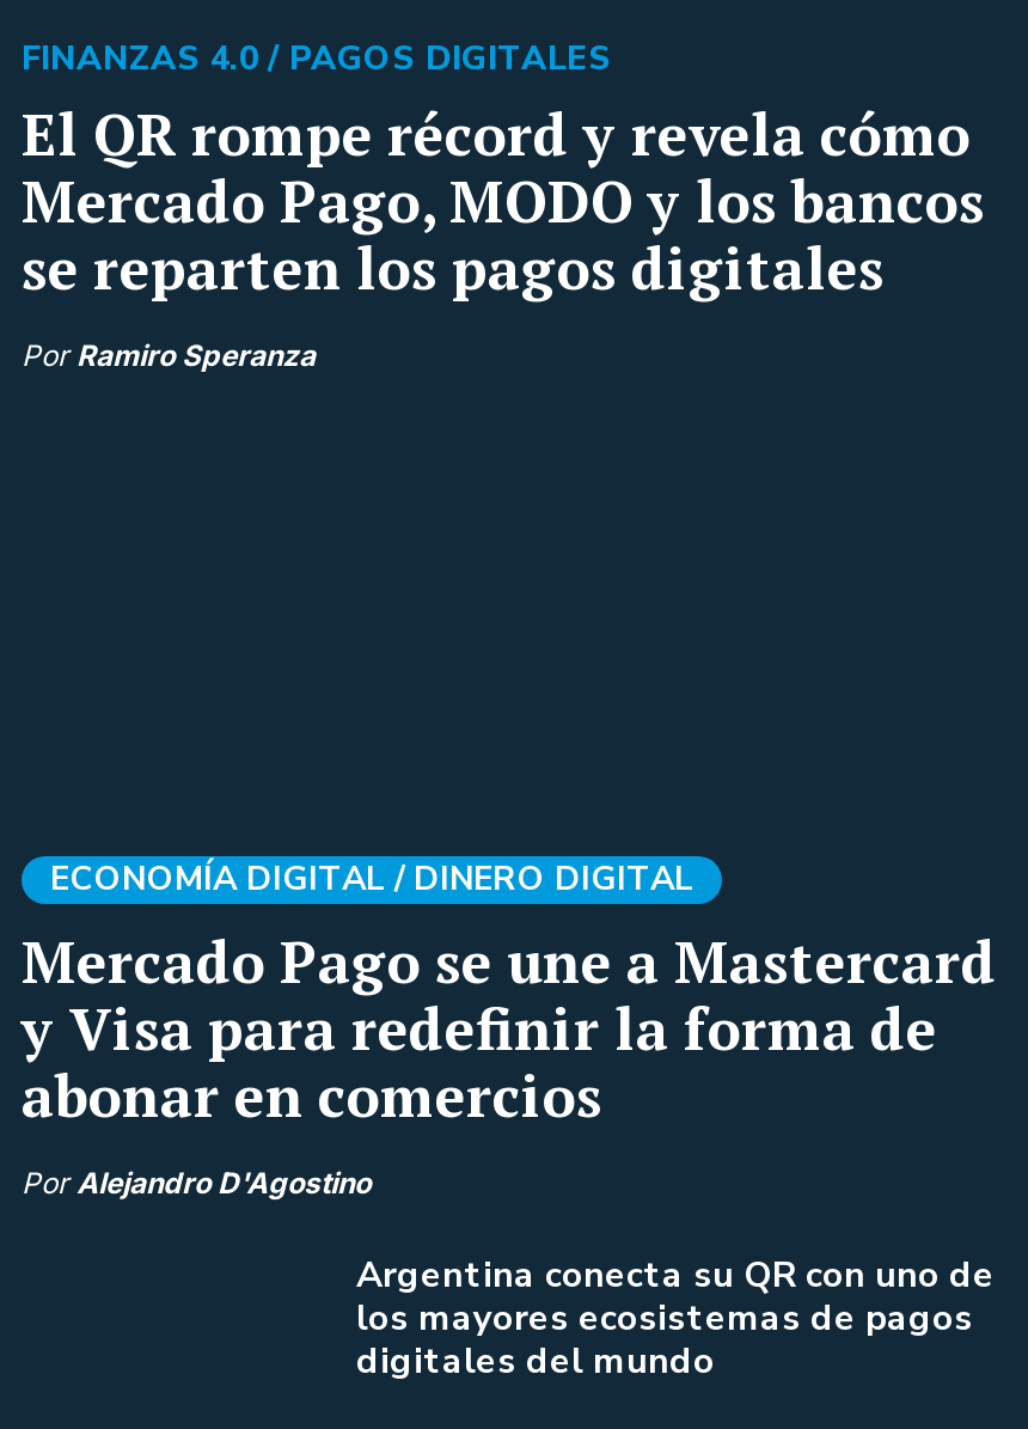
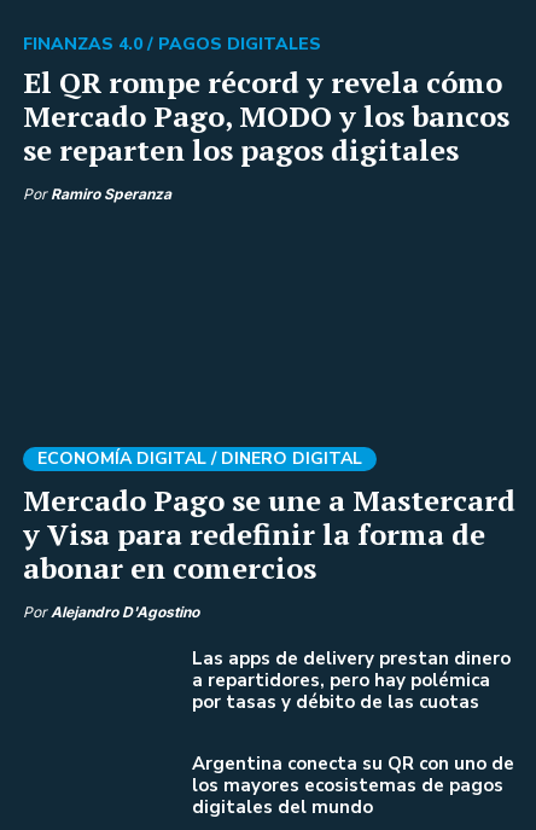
none -> [192,646,511,713] Las apps de delivery prestan dinero | a repartidores, pero hay polémica | por tasas y débito de las cuotas

